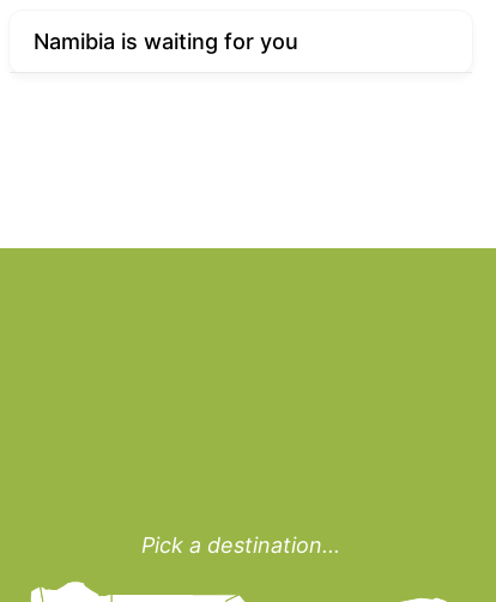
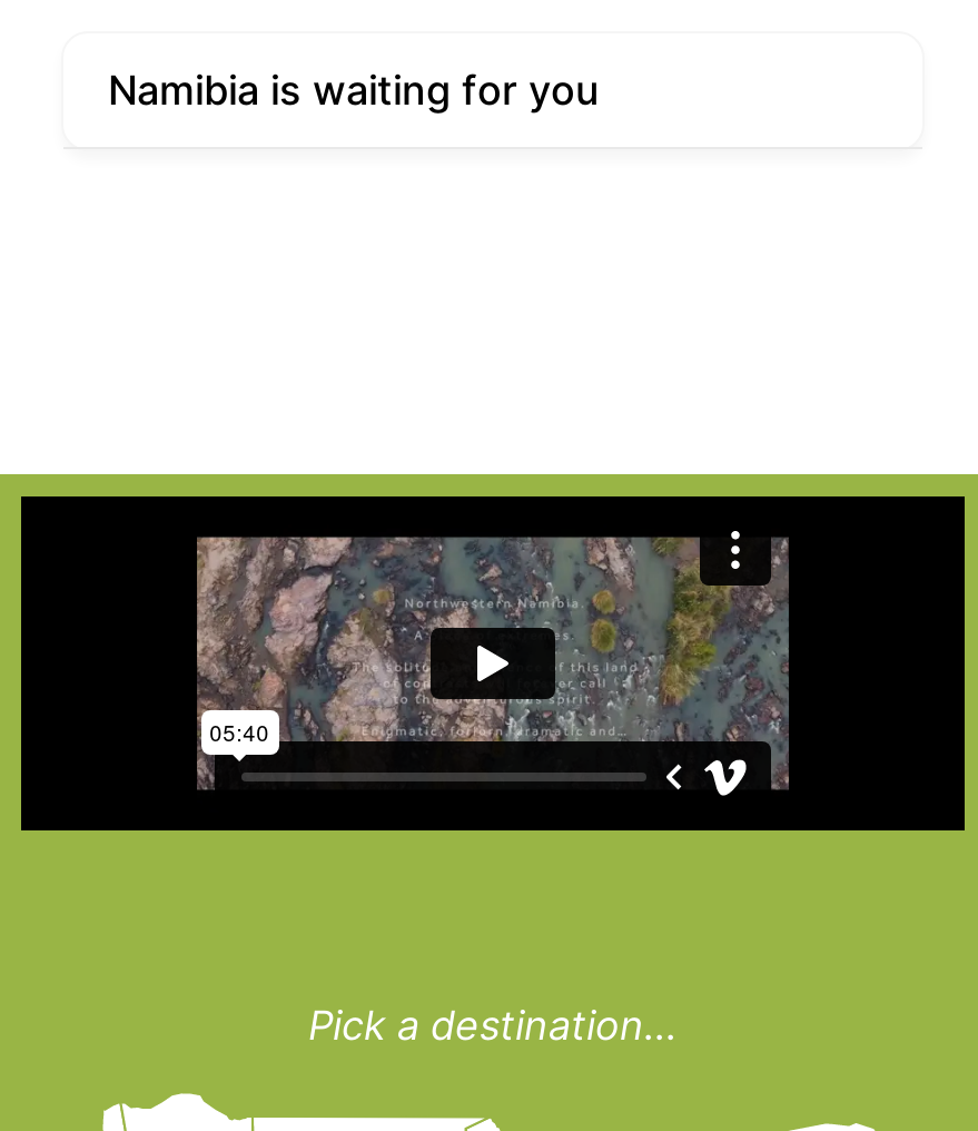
none -> [19,494,967,833] [image]

